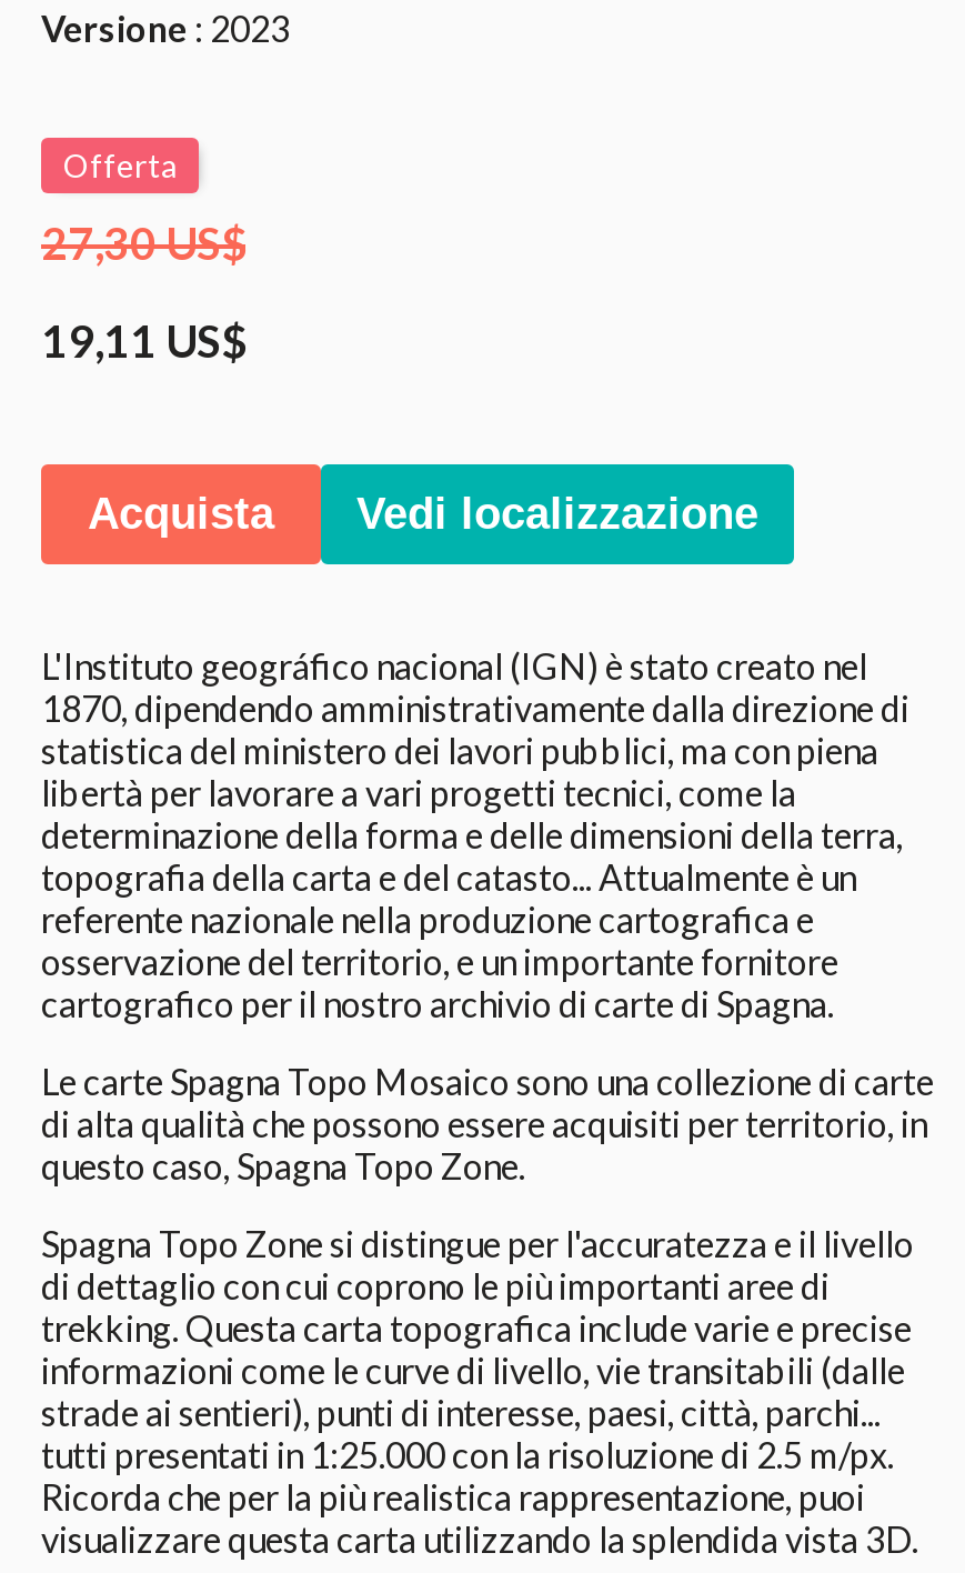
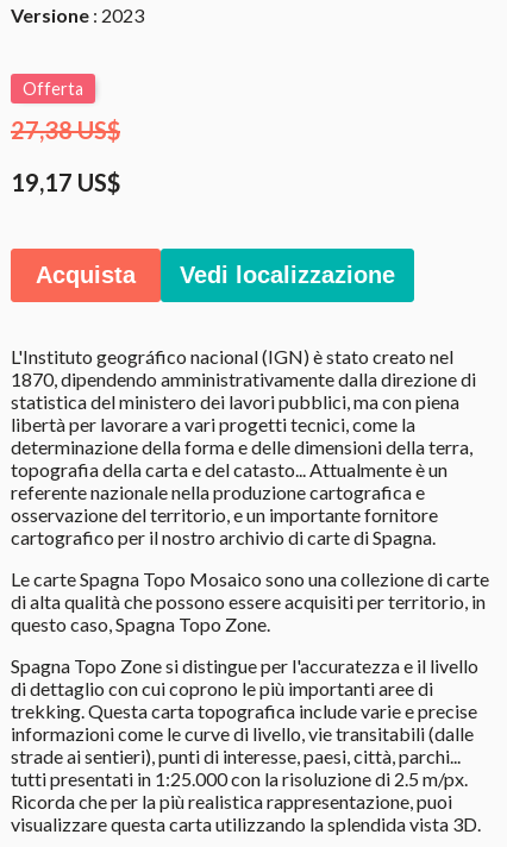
[41,216,245,269] 27,30 US$ -> [11,115,120,144] 27,38 US$
[41,313,245,367] 19,11 US$ -> [11,168,120,196] 19,17 US$

